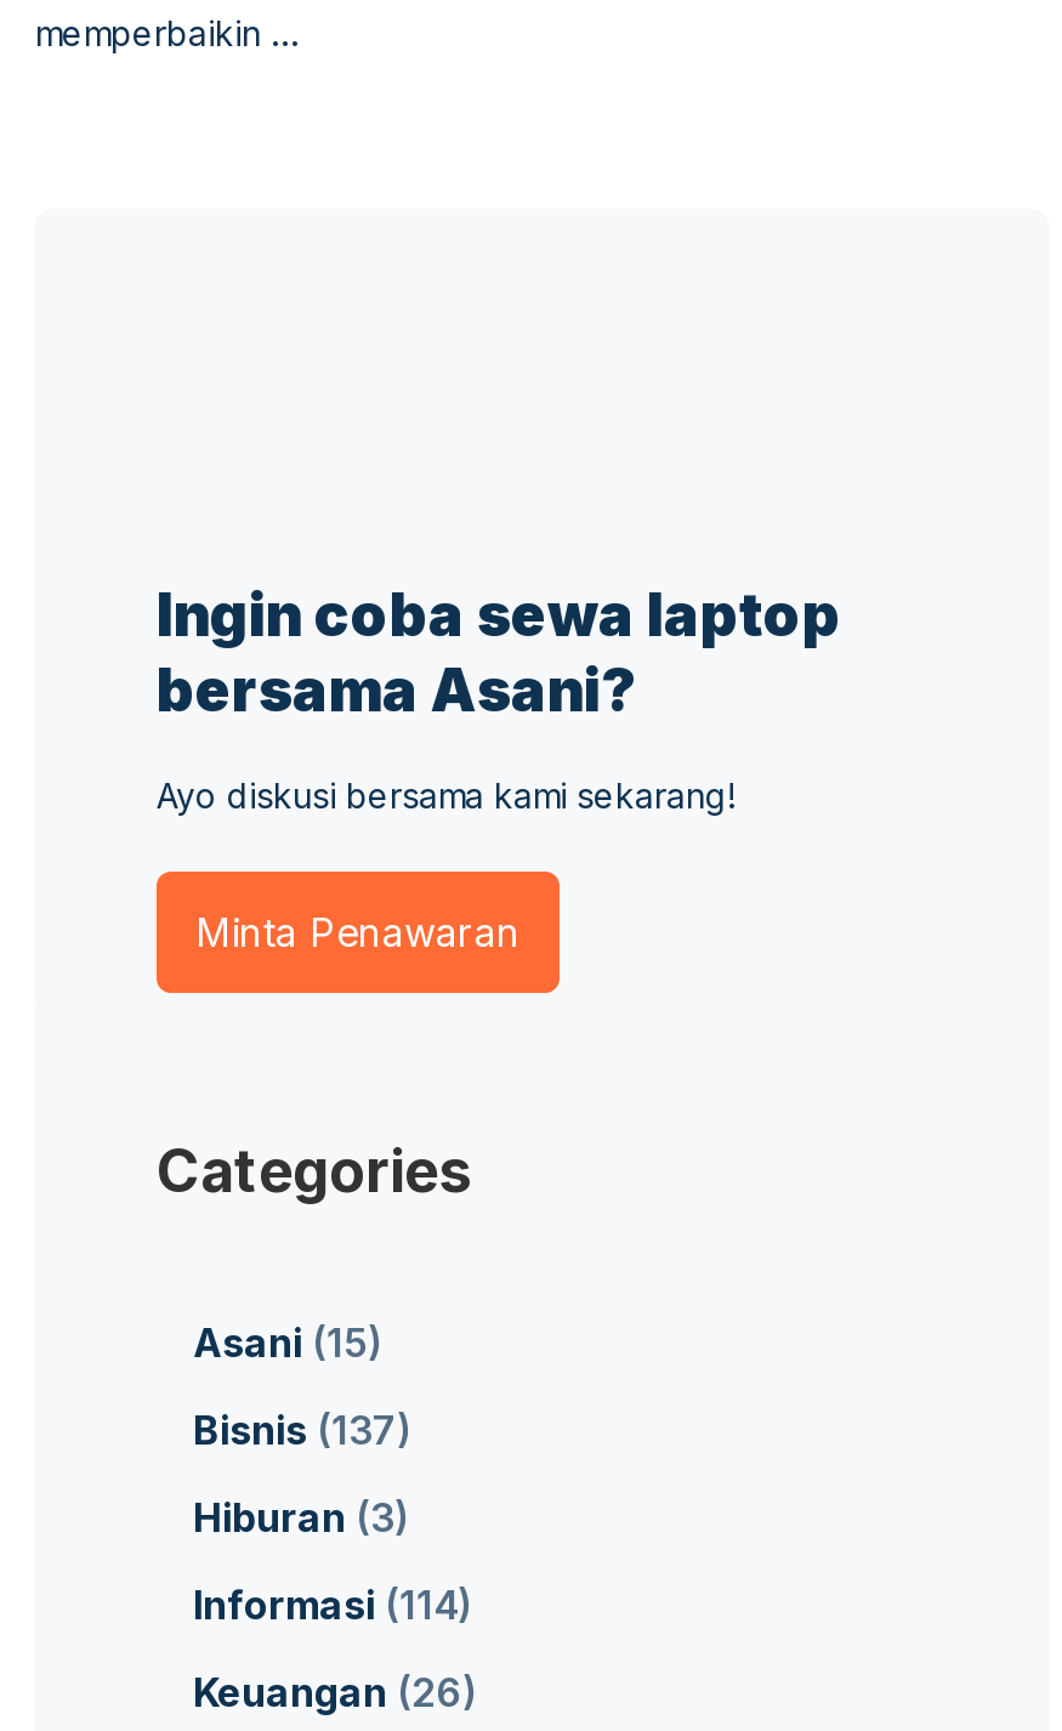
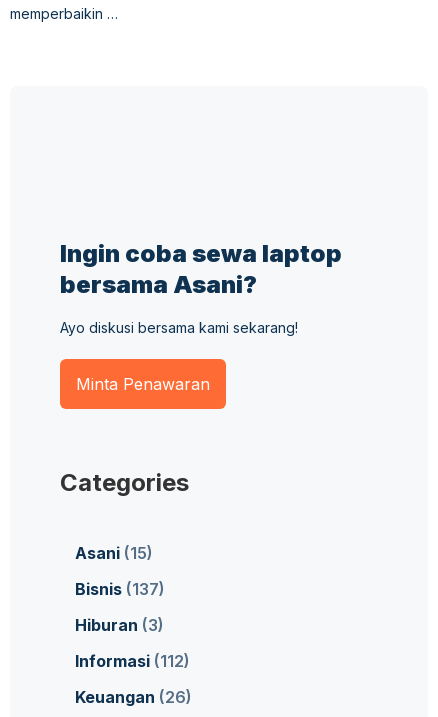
[193,1580,472,1628] Informasi (114) -> [75,651,190,671] Informasi (112)

